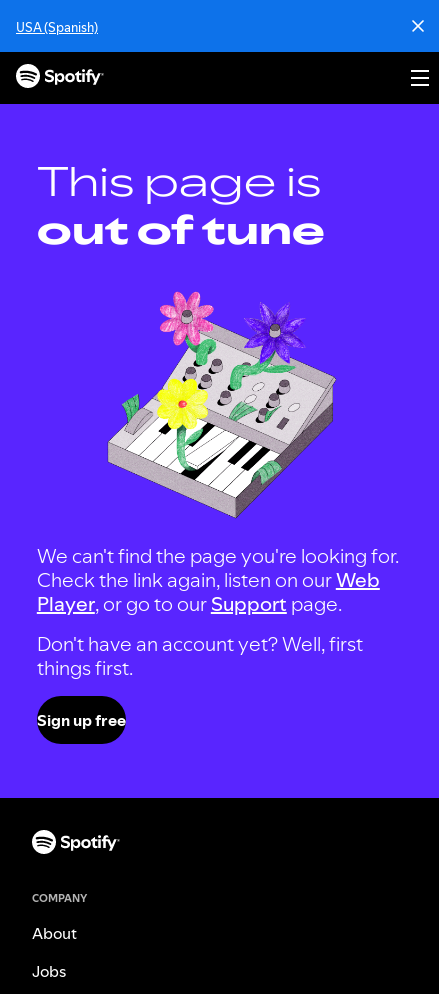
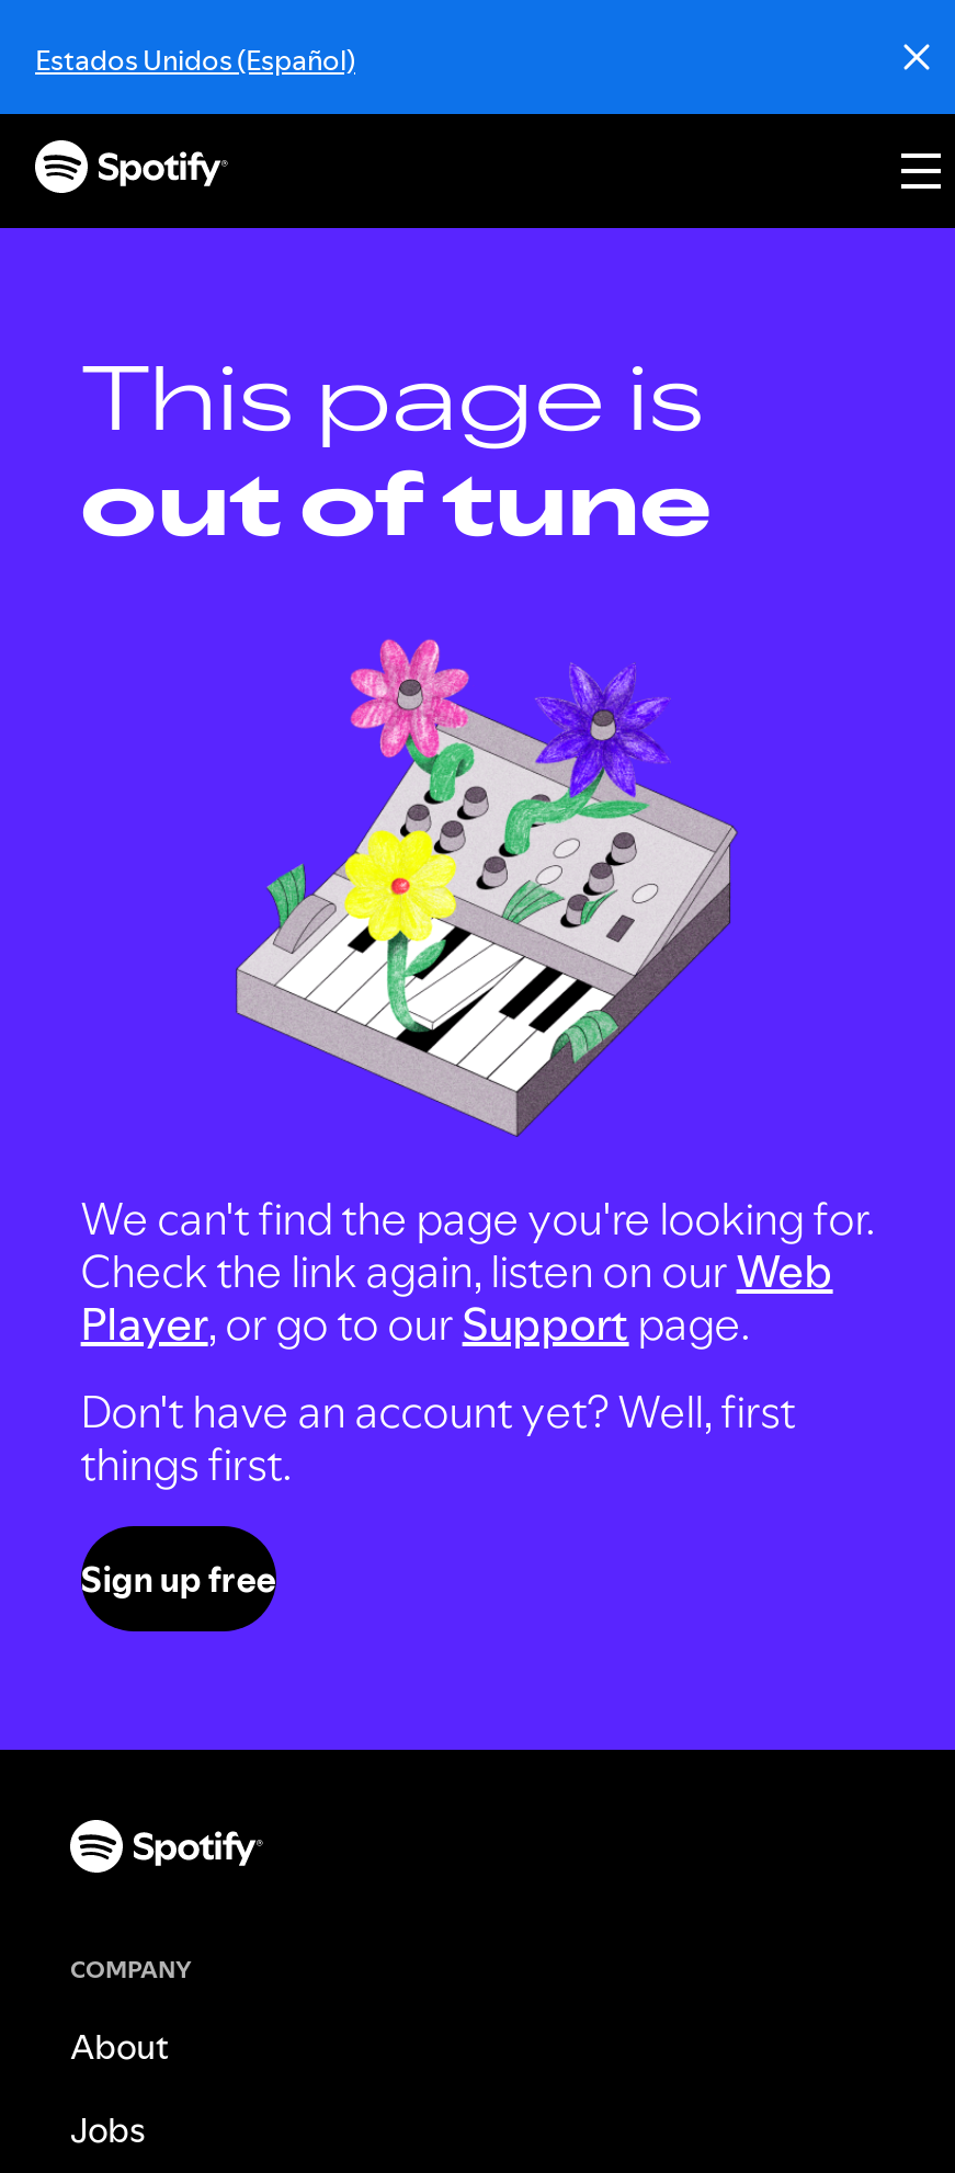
[16,18,98,36] USA (Spanish) -> [35,39,355,79] Estados Unidos (Español)

